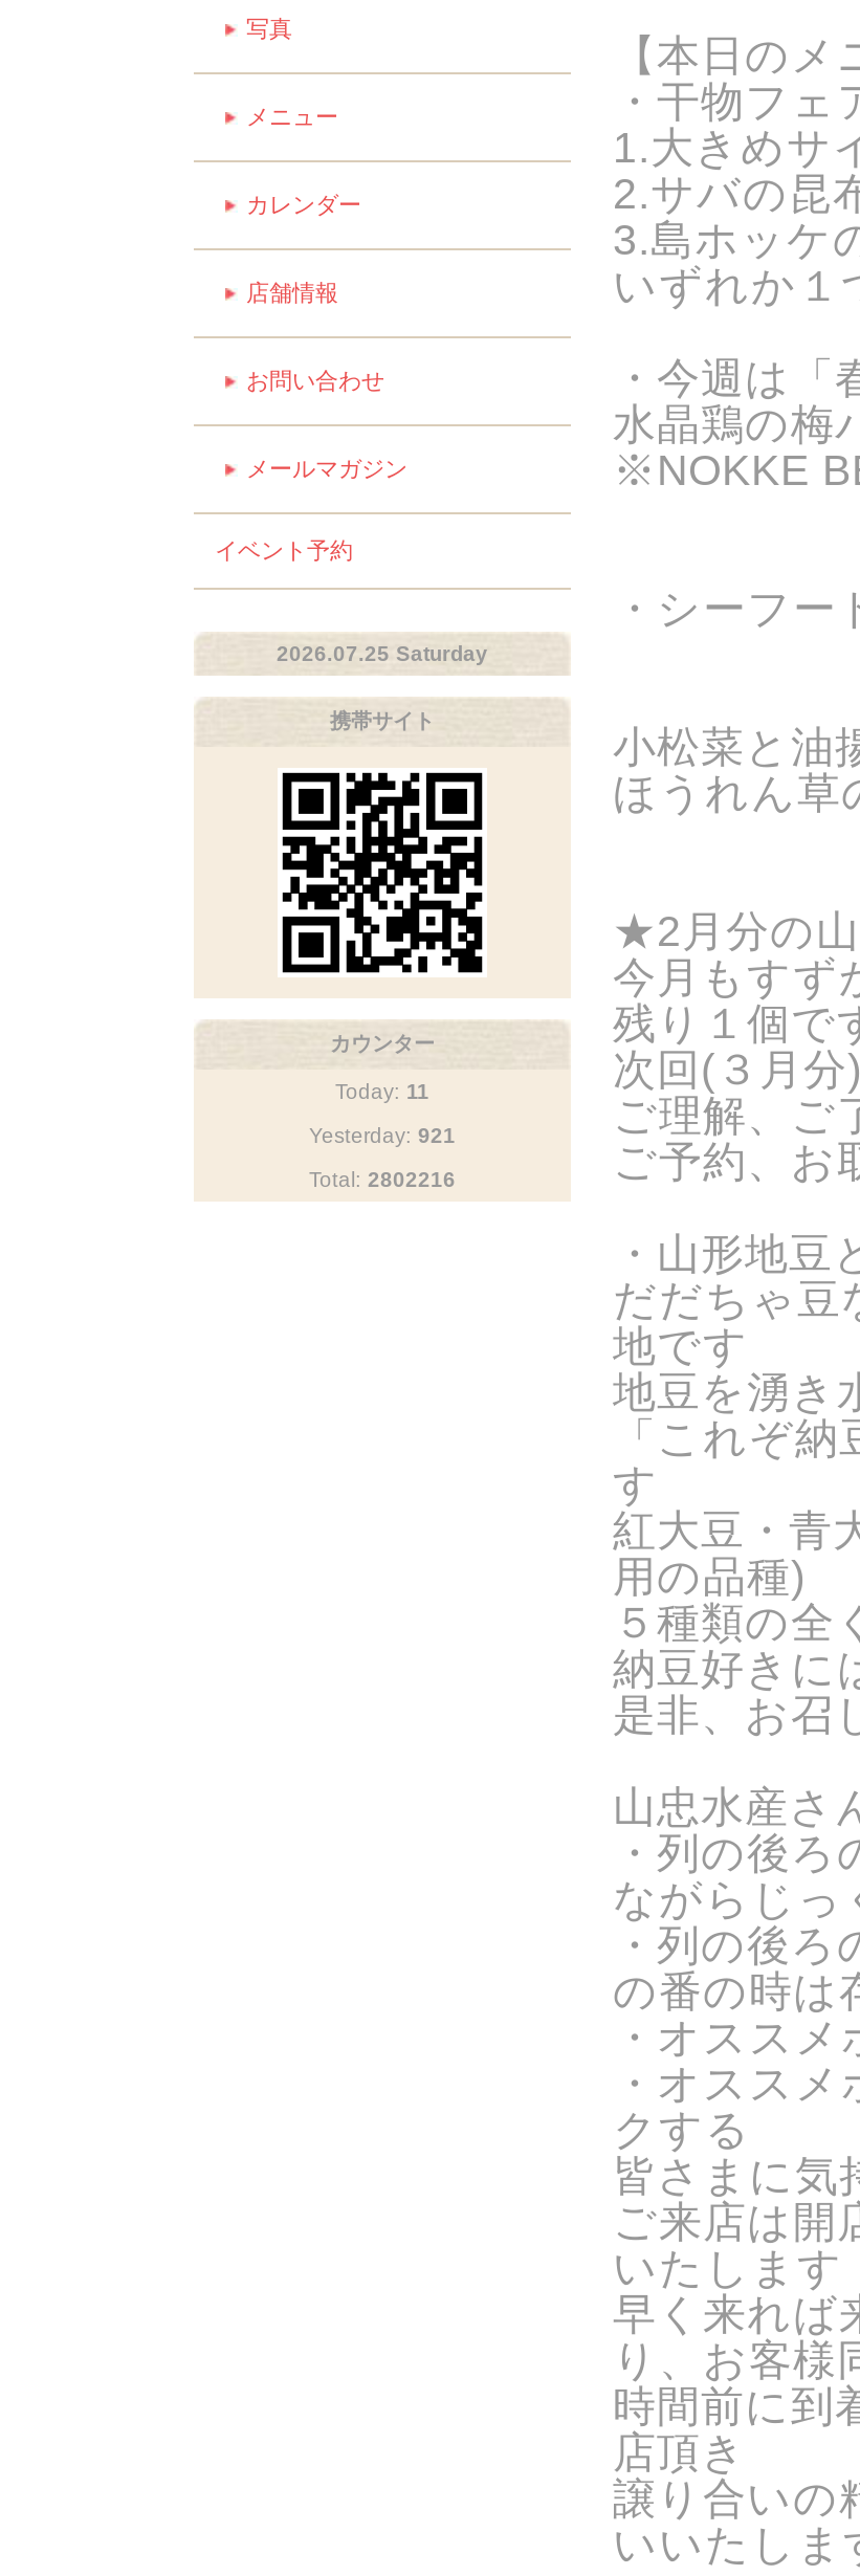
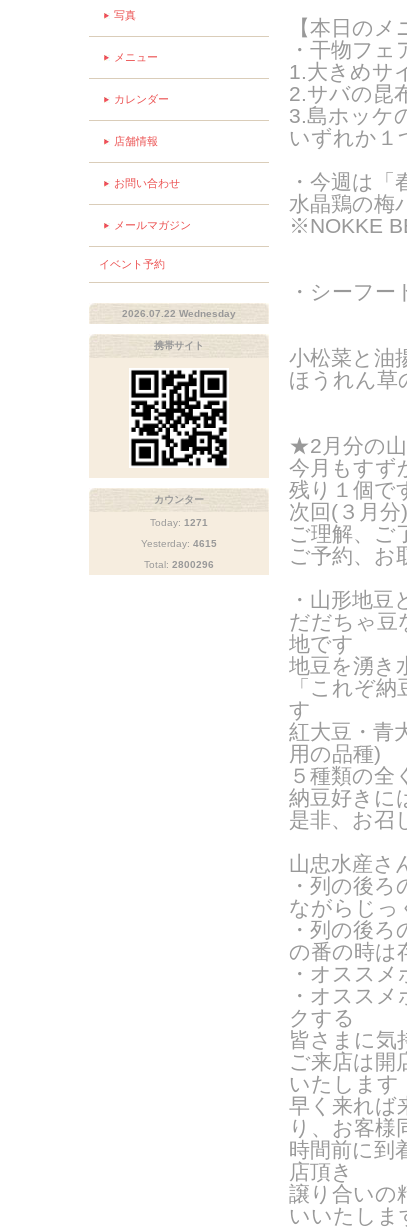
[277,642,488,665] 2026.07.25 Saturday -> [122,308,236,319] 2026.07.22 Wednesday
[335,1080,429,1103] Today: 11 -> [150,517,208,528] Today: 1271
[309,1124,456,1147] Yesterday: 921 -> [141,538,217,549] Yesterday: 4615
[309,1168,456,1191] Total: 2802216 -> [144,559,214,570] Total: 2800296

